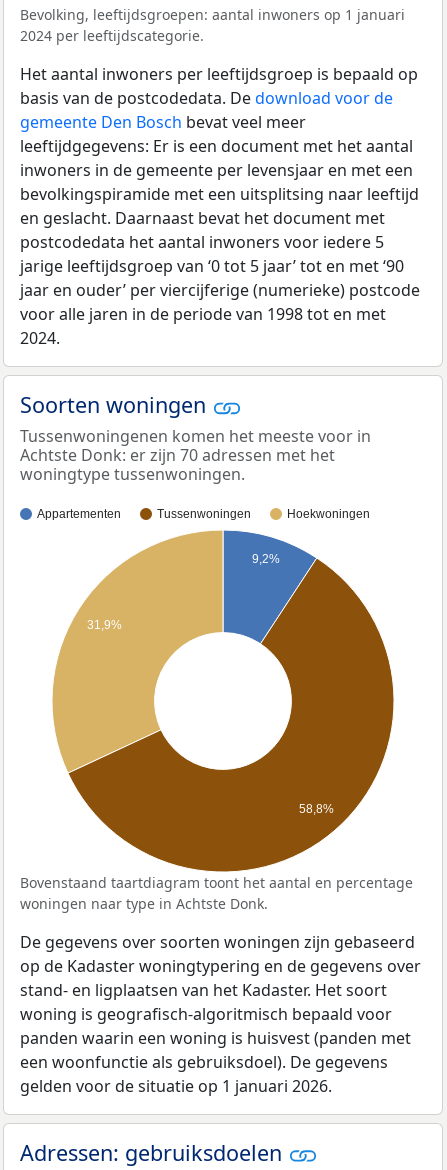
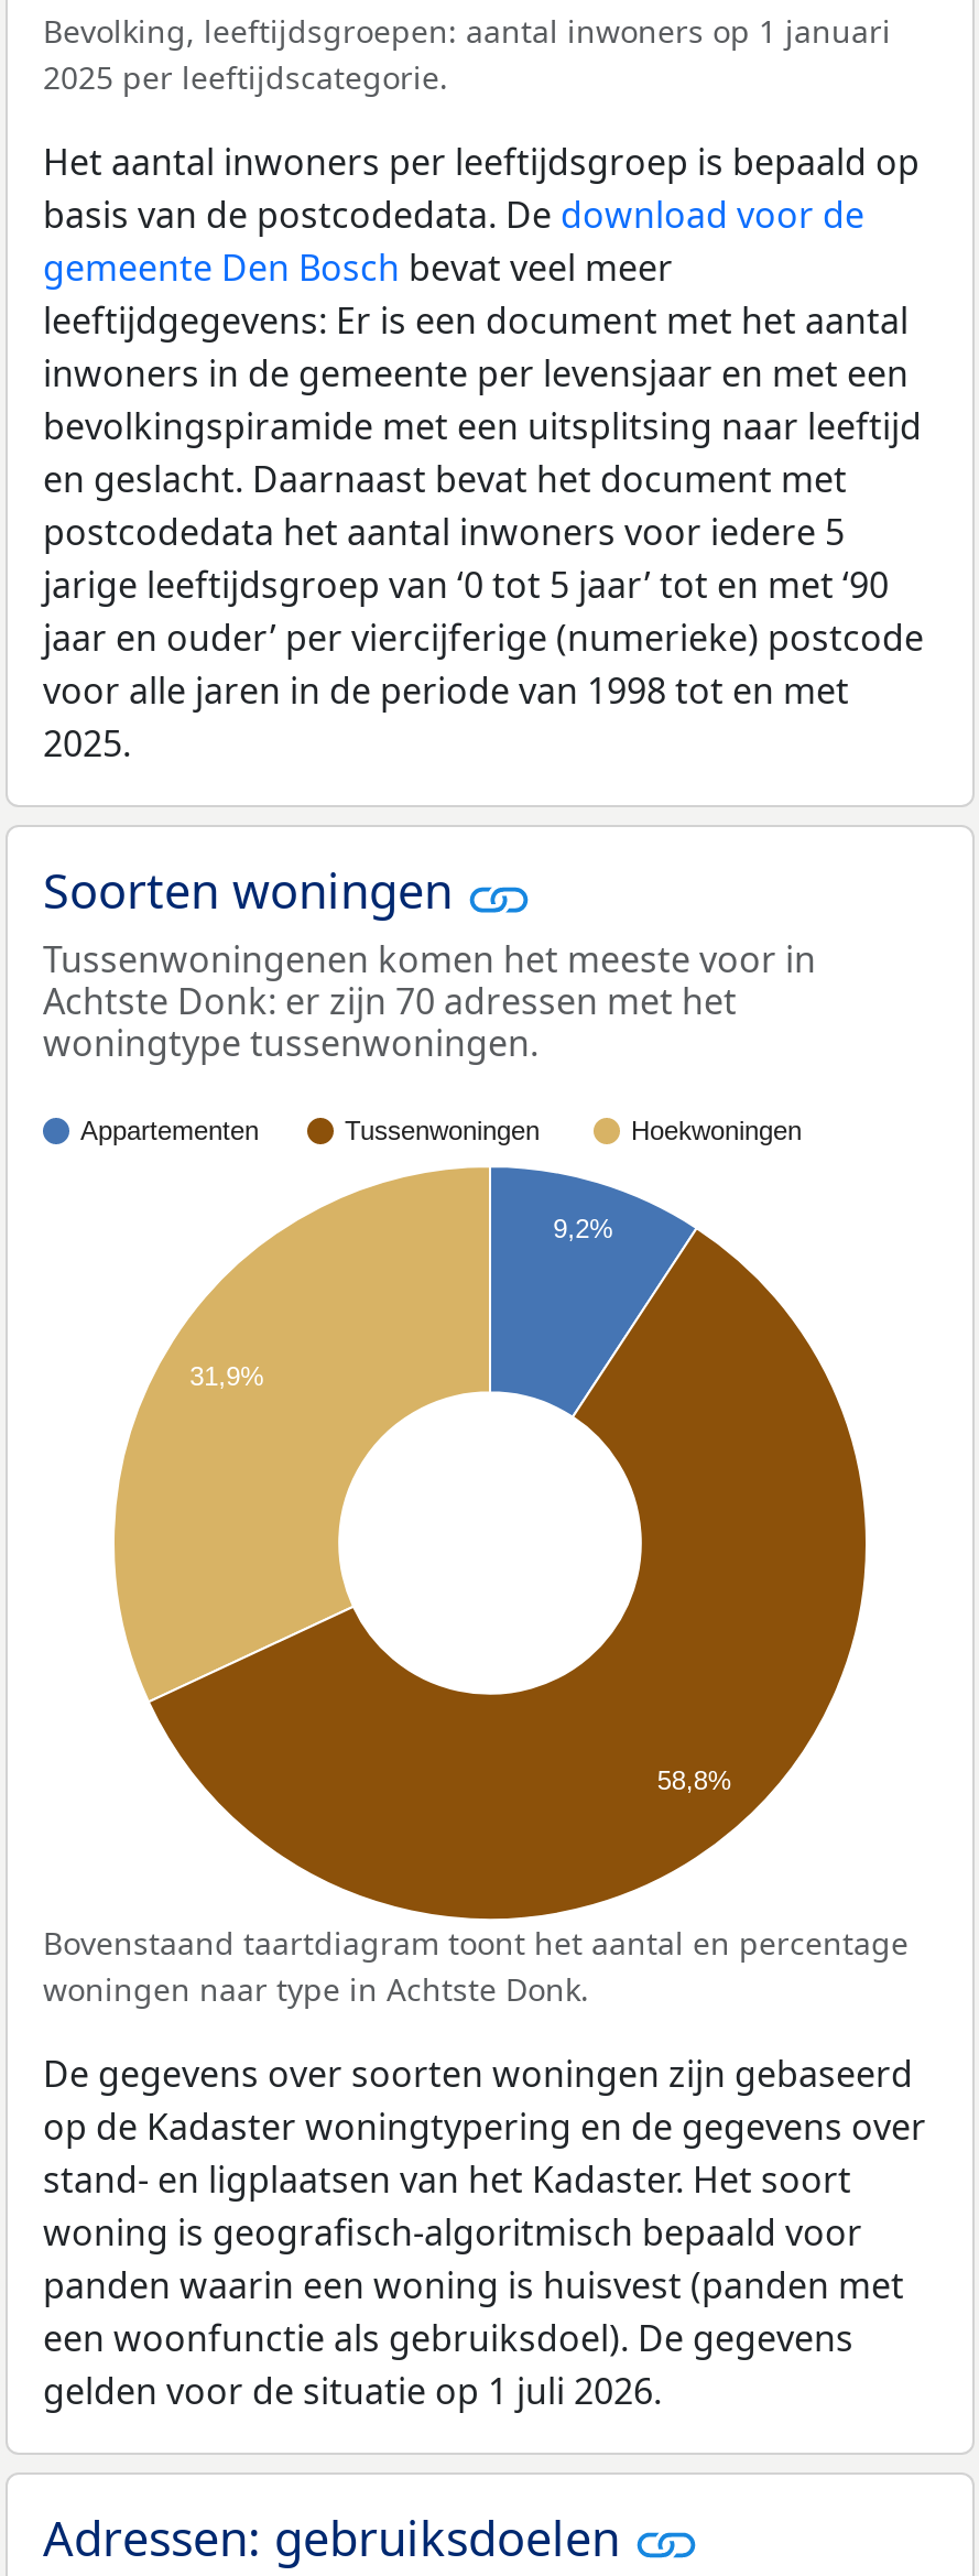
[20,26,204,45] 2024 per leeftijdscategorie. -> [43,57,448,99] 2025 per leeftijdscategorie.
[20,327,60,349] 2024. -> [43,720,131,768] 2025.
[20,1075,332,1097] gelden voor de situatie op 1 januari 2026. -> [43,2366,662,2415] gelden voor de situatie op 1 juli 2026.

